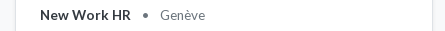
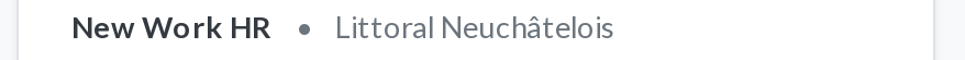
[160,7,205,23] Genève -> [335,10,614,45] Littoral Neuchâtelois

